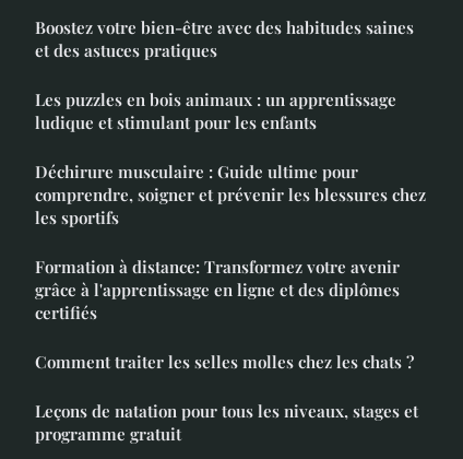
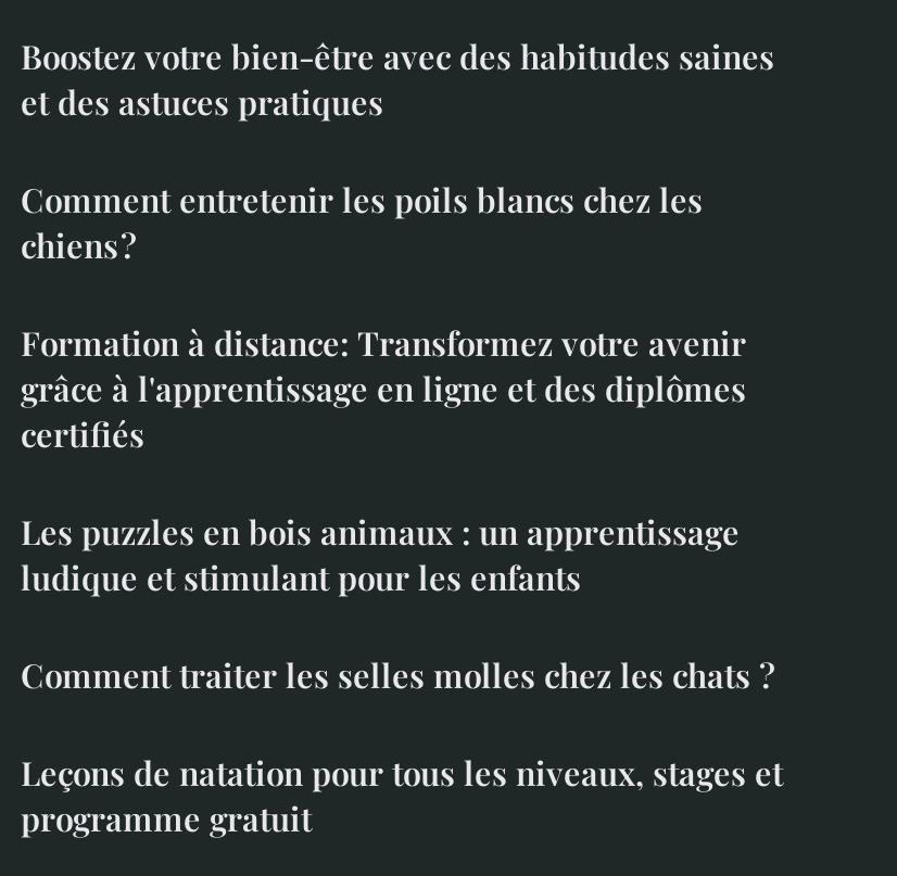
moved [35,89,396,134] -> [21,511,740,600]: Les puzzles en bois animaux : un apprentissage | ludique et stimulant pour les enfants
[35,161,426,229] Déchirure musculaire : Guide ultime pour | comprendre, soigner et prévenir les blessures chez | les sportifs -> [21,178,703,267] Comment entretenir les poils blancs chez les | chiens ?
moved [35,256,400,324] -> [21,322,746,456]: Formation à distance: Transformez votre avenir | grâce à l'apprentissage en ligne et des diplômes | certifiés

